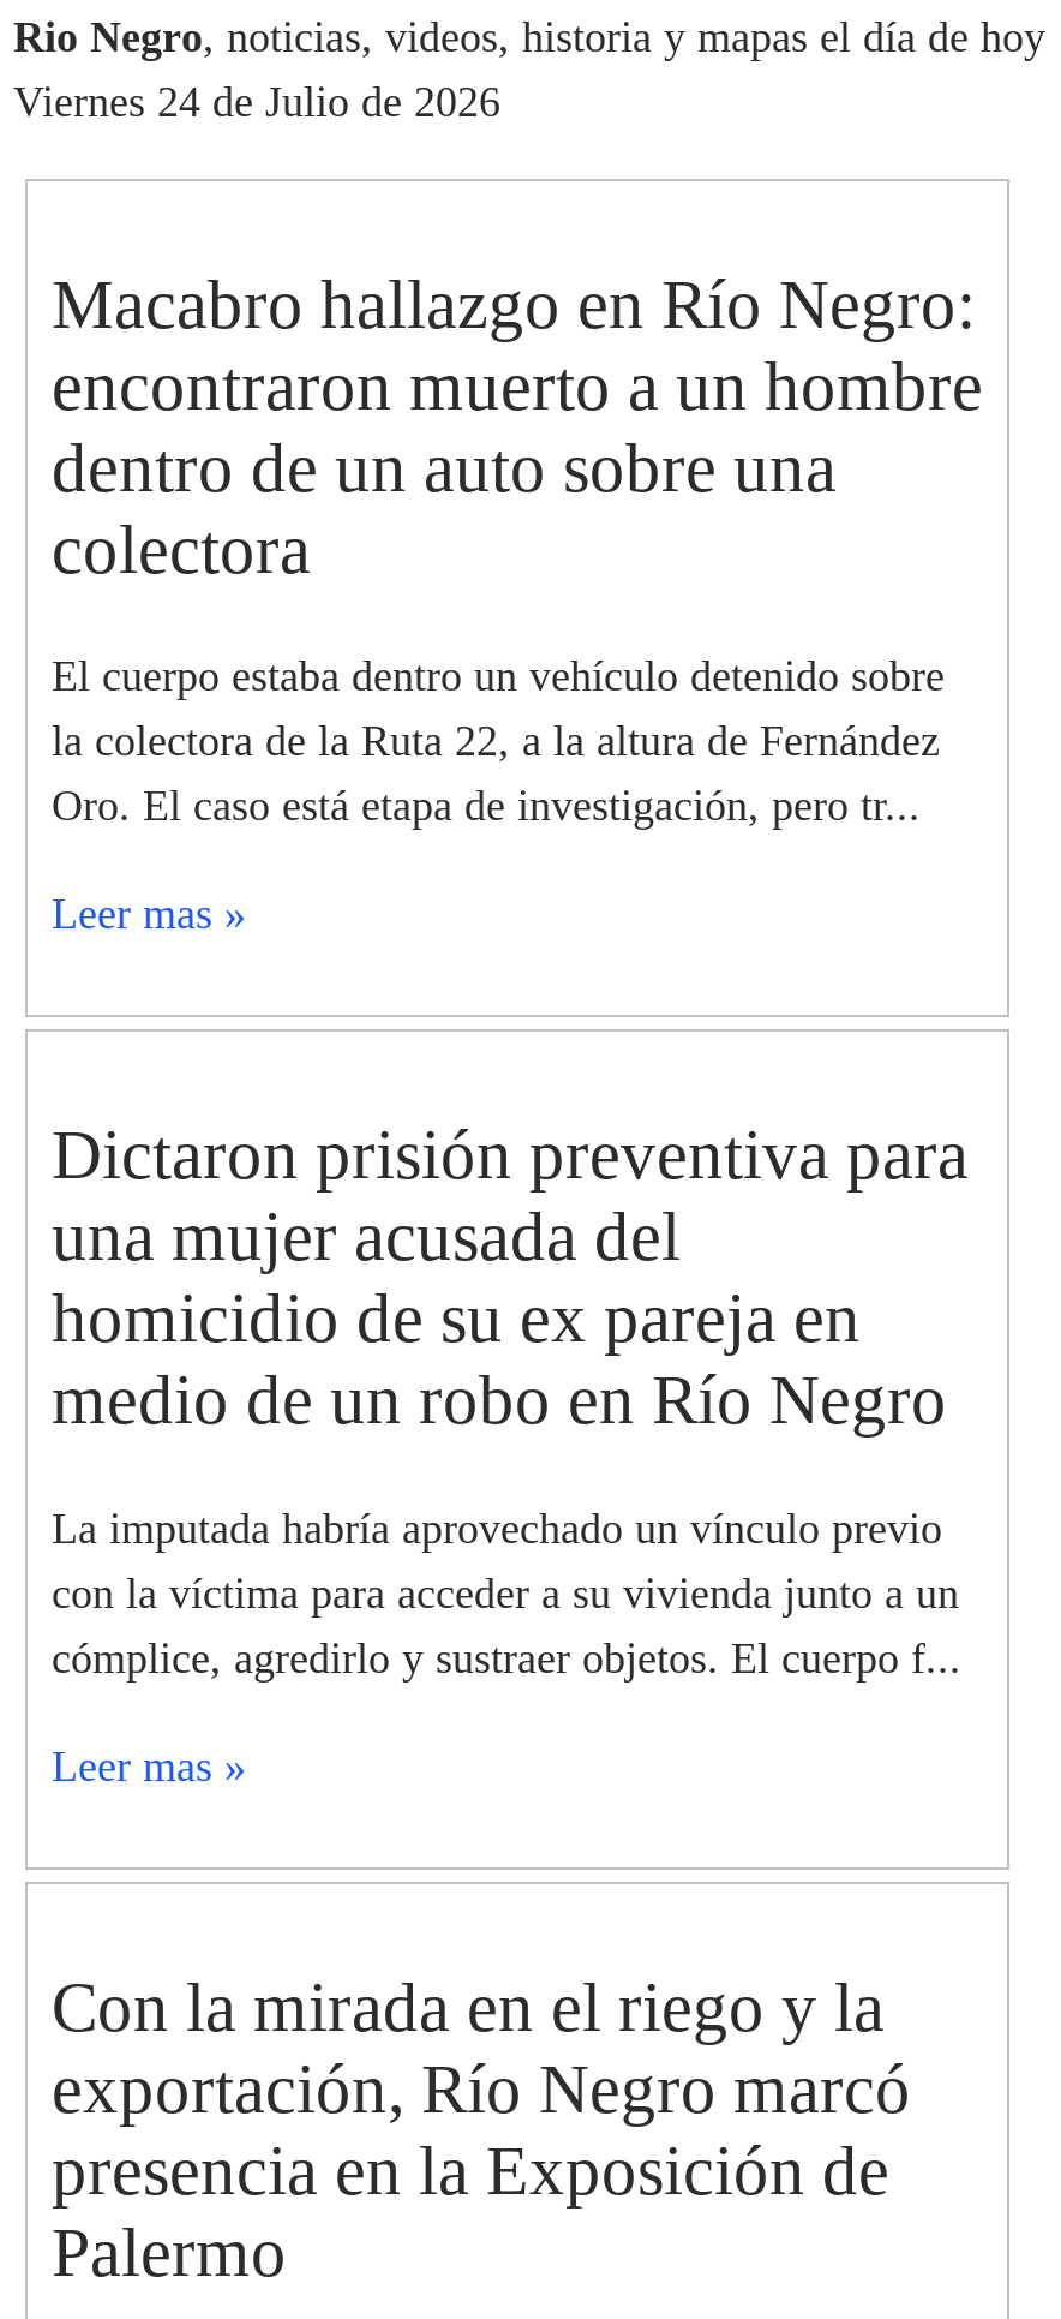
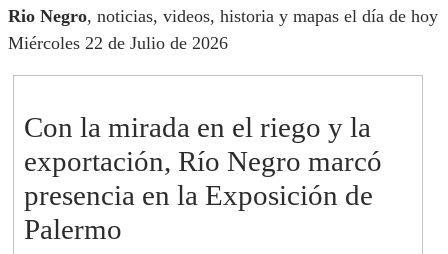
[13,77,983,1791] Viernes 24 de Julio de 2026 | Macabro hallazgo en Río Negro: | encontraron muerto a un hombre | dentro de un auto sobre una | colectora | El cuerpo estaba dentro un vehículo detenido sobre | la colectora de la Ruta 22, a la altura de Fernández | Oro. El caso está etapa de investigación, pero tr... | Leer mas » | Dictaron prisión preventiva para | una mujer acusada del | homicidio de su ex pareja en | medio de un robo en Río Negro | La imputada habría aprovechado un vínculo previo | con la víctima para acceder a su vivienda junto a un | cómplice, agredirlo y sustraer objetos. El cuerpo f... | Leer mas » -> [8,33,228,53] Miércoles 22 de Julio de 2026

